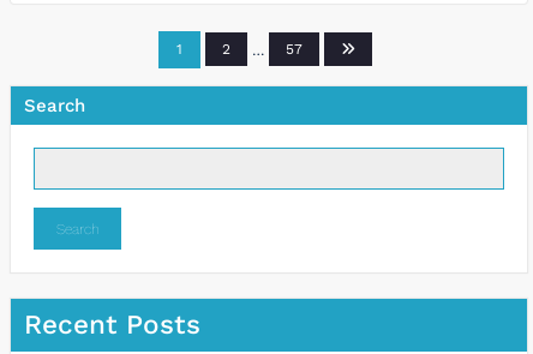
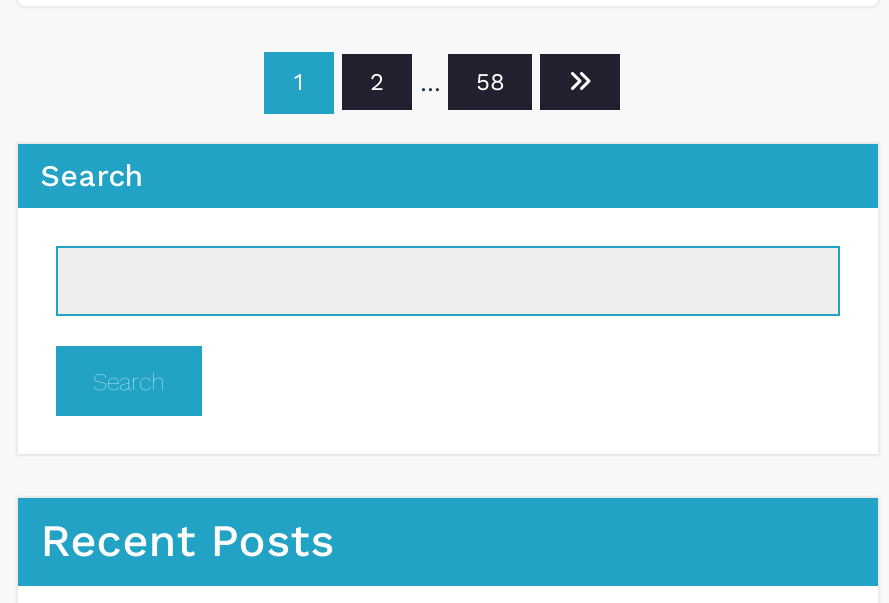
[286,41,303,58] 57 -> [476,68,504,96] 58

